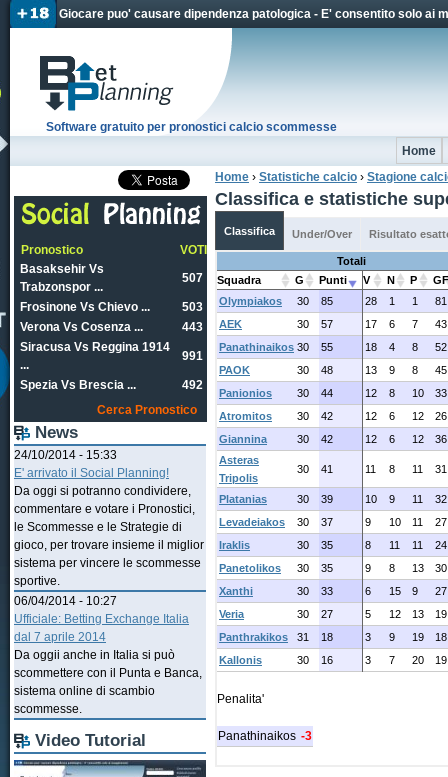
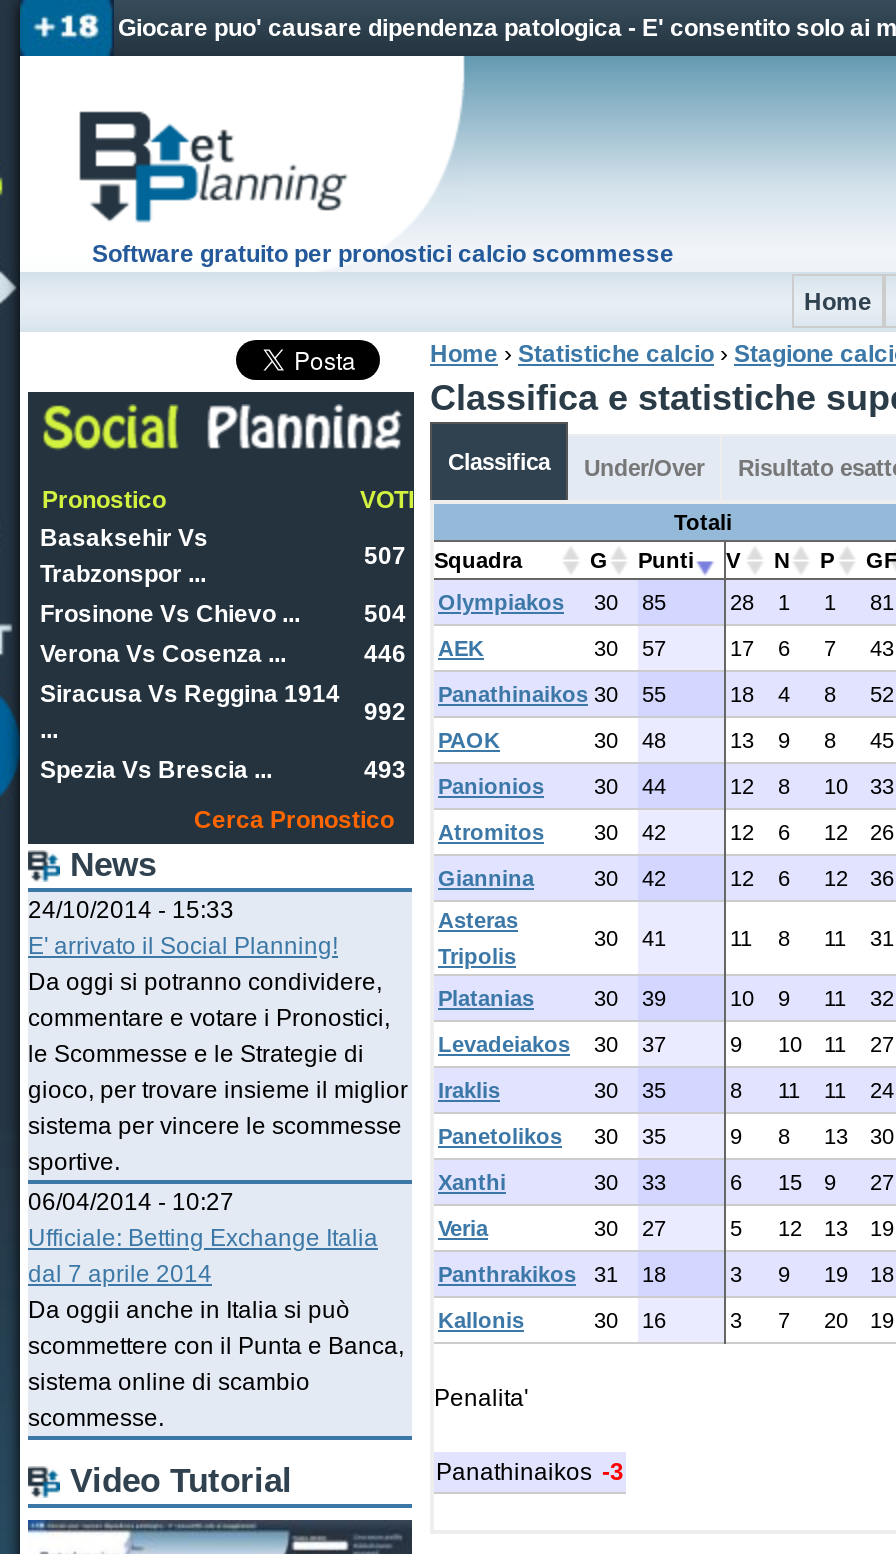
[182,295,333,314] 503 Olympiakos 30 85 -> [364,589,666,628] 504 Olympiakos 30 85
[182,318,242,334] 443 AEK -> [364,635,484,668] 446 AEK
[182,349,203,363] 991 -> [364,698,406,726] 992
[182,378,203,392] 492 -> [364,756,406,784] 493

